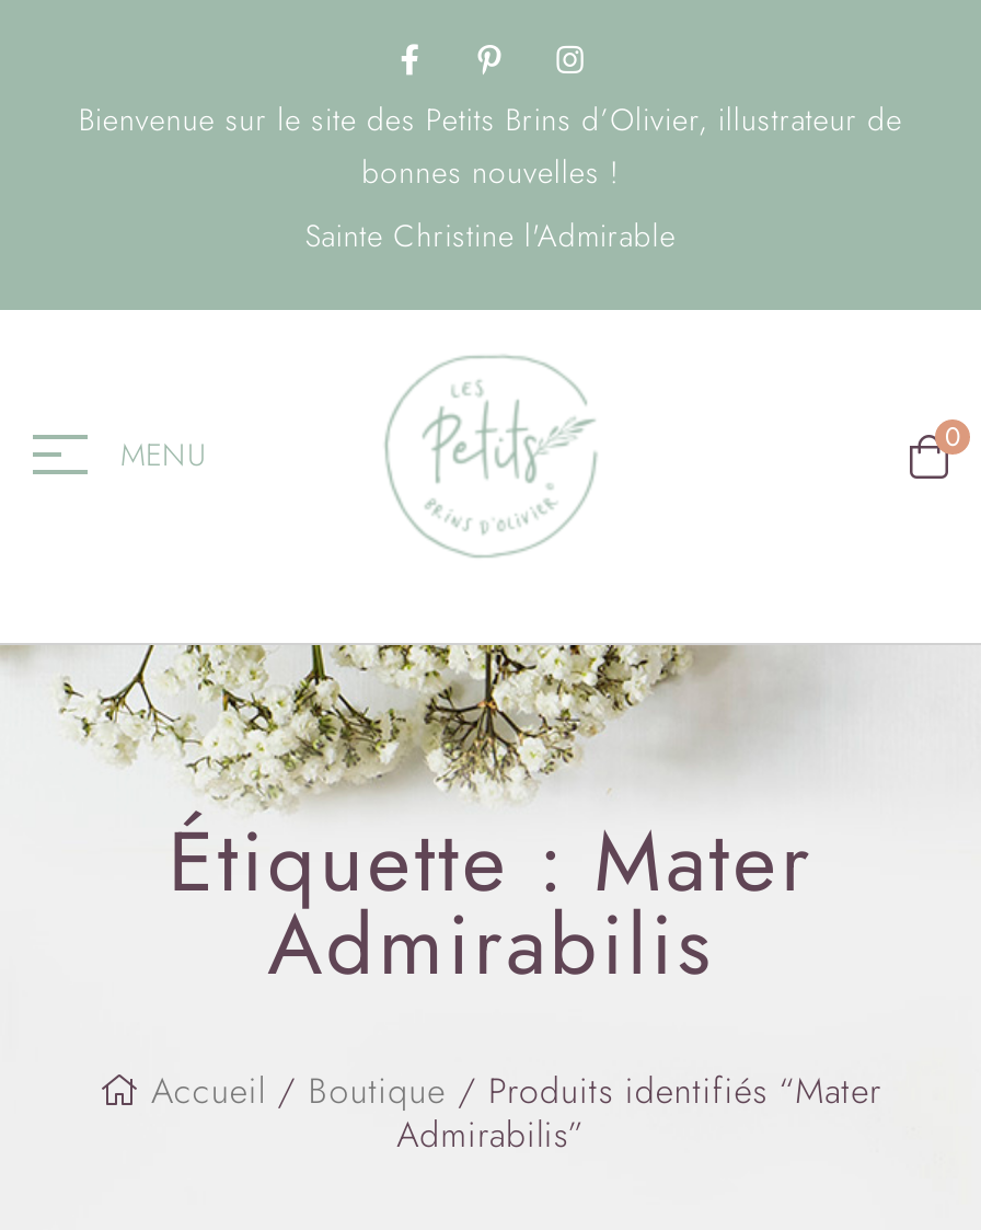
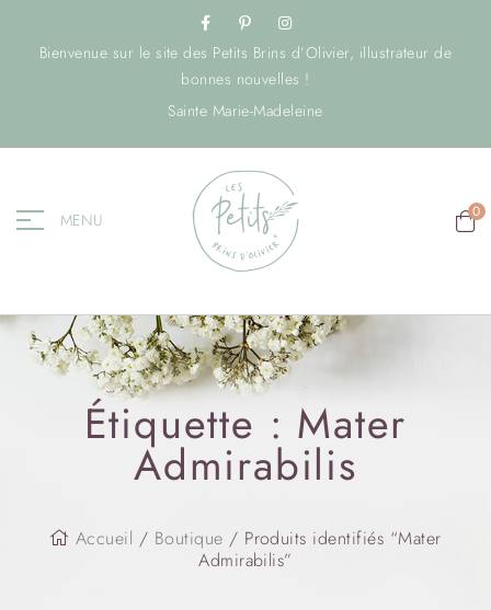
[305,214,676,257] Sainte Christine l'Admirable -> [168,100,323,122] Sainte Marie-Madeleine

